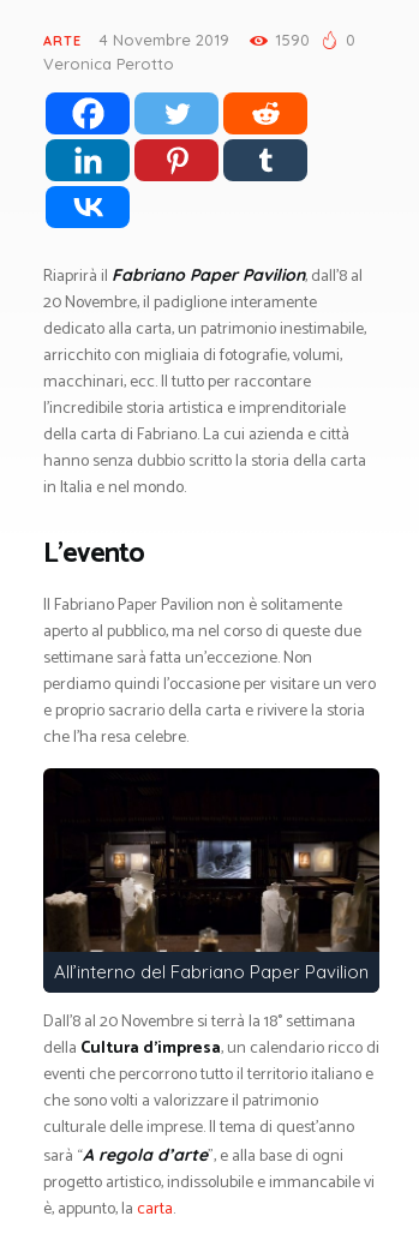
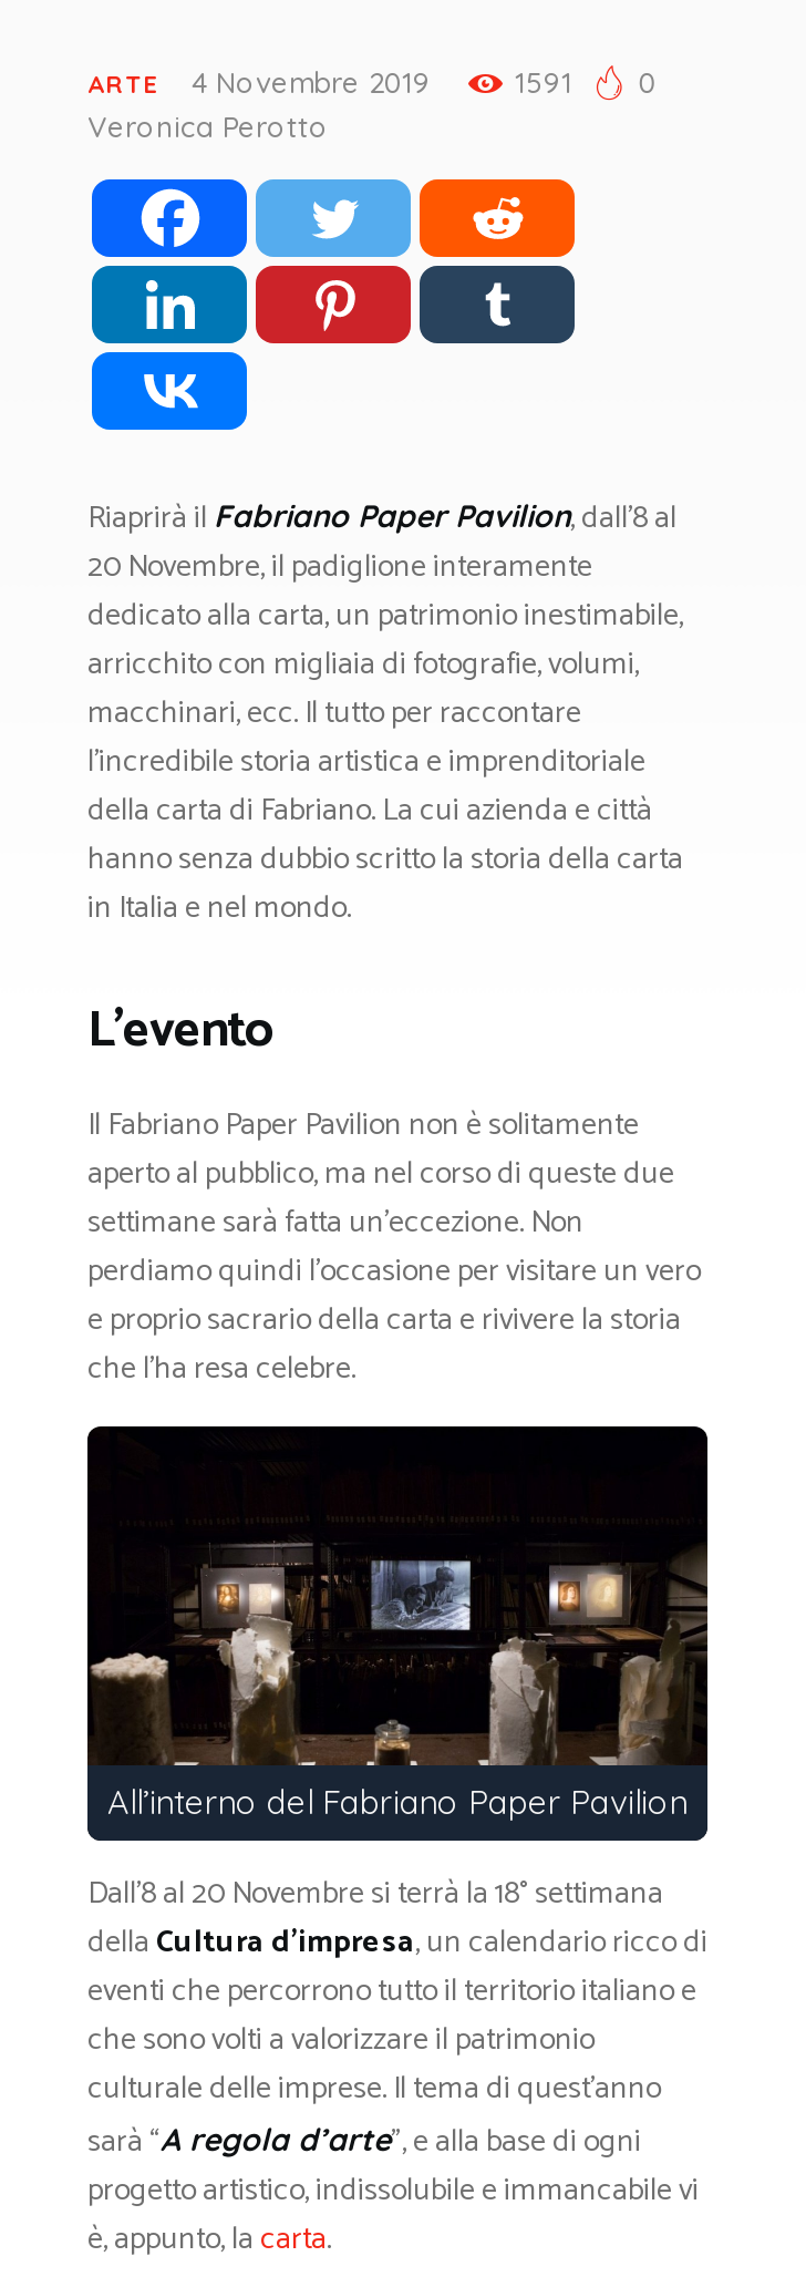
[275,30,355,50] 1590 0 -> [515,65,656,100] 1591 0

